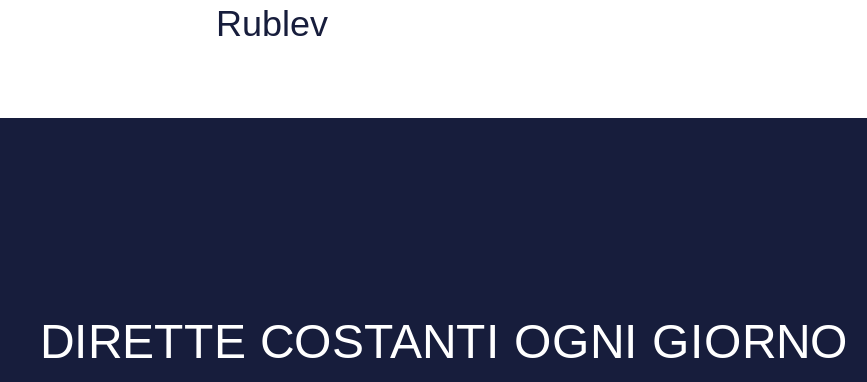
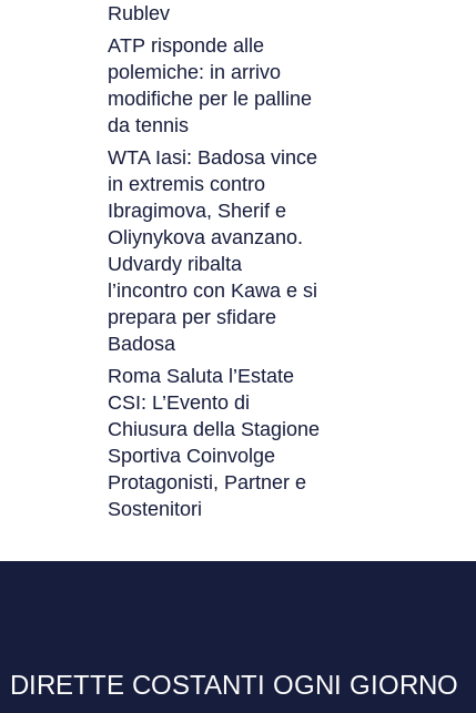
none -> [108,35,320,520] ATP risponde alle | polemiche: in arrivo | modifiche per le palline | da tennis | WTA Iasi: Badosa vince | in extremis contro | Ibragimova, Sherif e | Oliynykova avanzano. | Udvardy ribalta | l’incontro con Kawa e si | prepara per sfidare | Badosa | Roma Saluta l’Estate | CSI: L’Evento di | Chiusura della Stagione | Sportiva Coinvolge | Protagonisti, Partner e | Sostenitori

